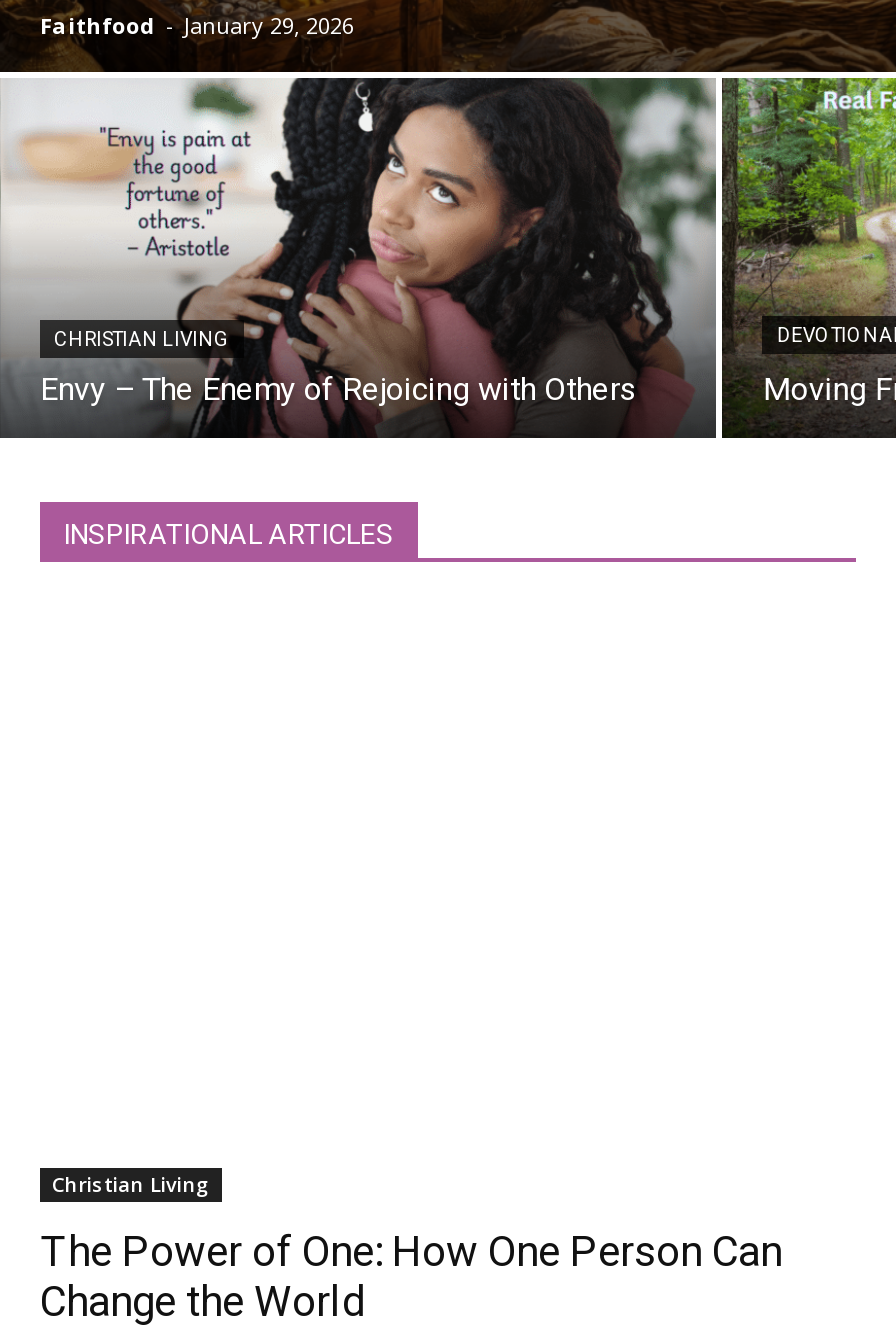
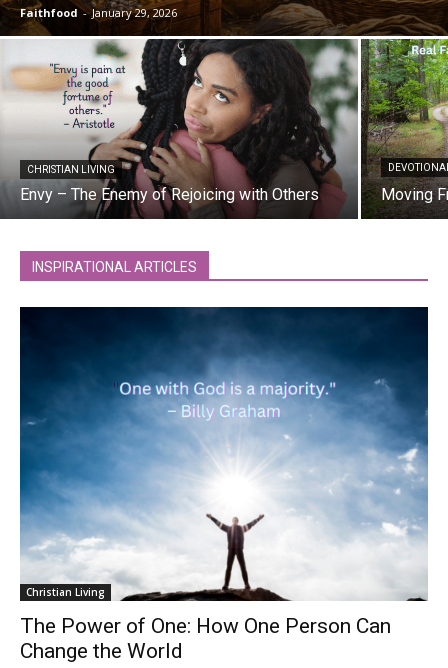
none -> [19,306,429,602] [image]

